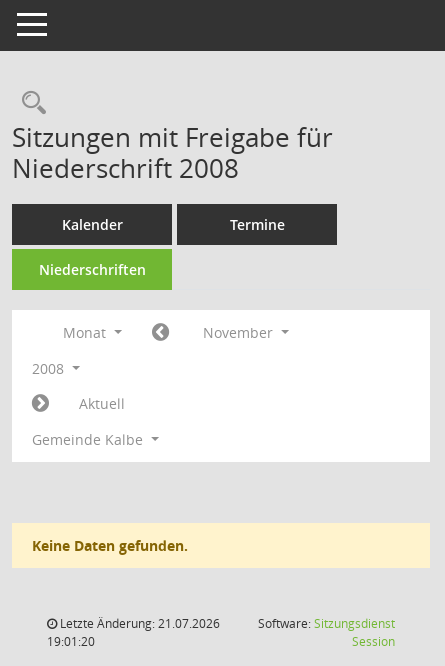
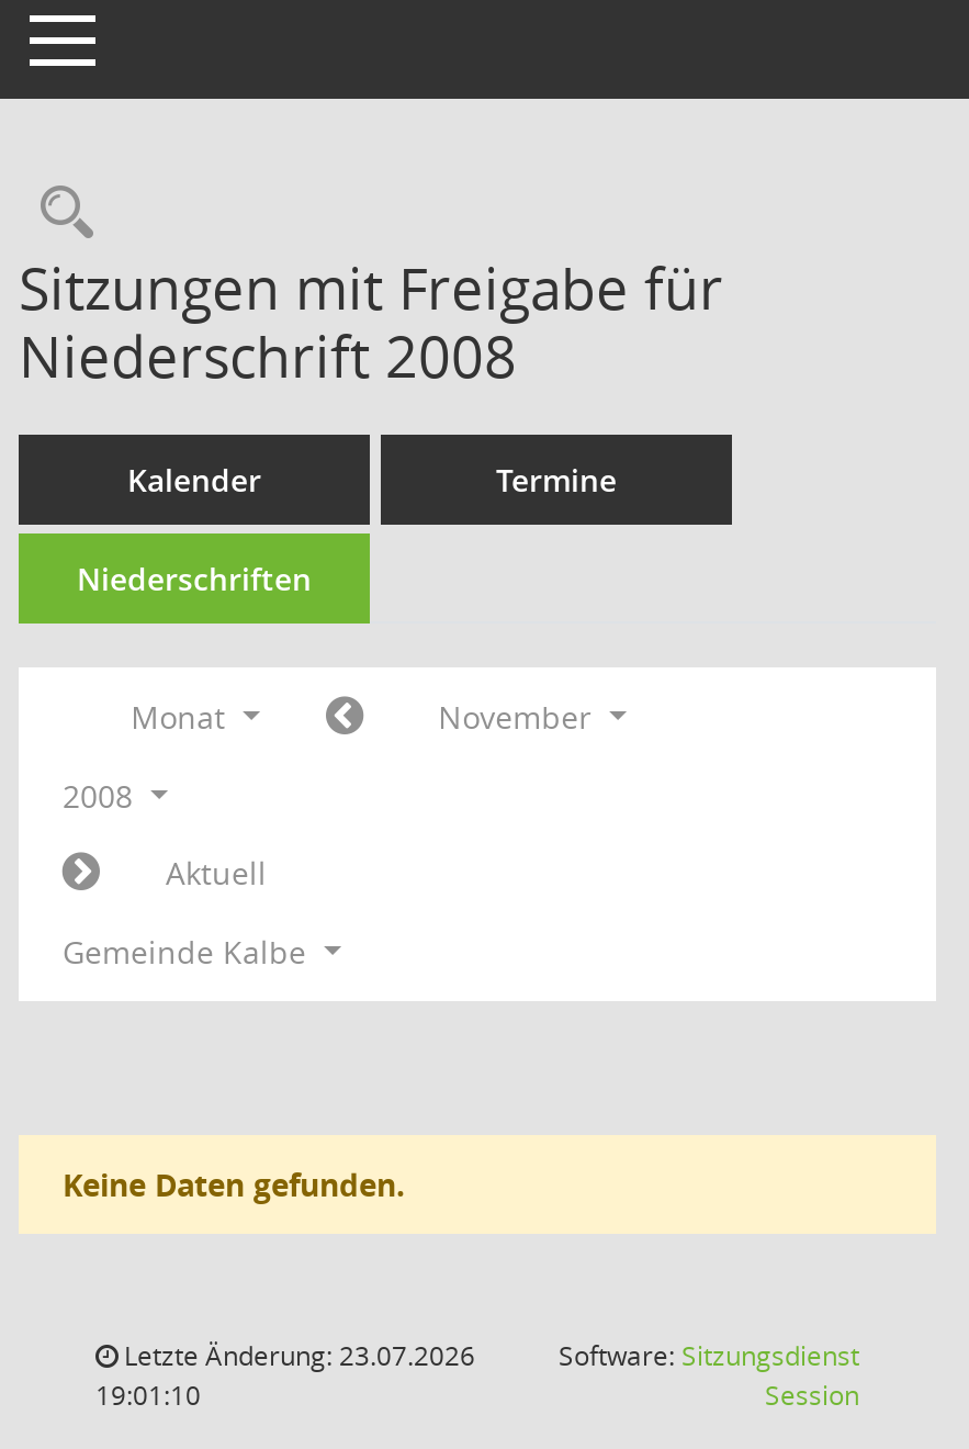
[57,615,220,632] Letzte Änderung: 21.07.2026 -> [117,1337,475,1374] Letzte Änderung: 23.07.2026
[47,633,95,650] 19:01:20 -> [95,1377,201,1414] 19:01:10

